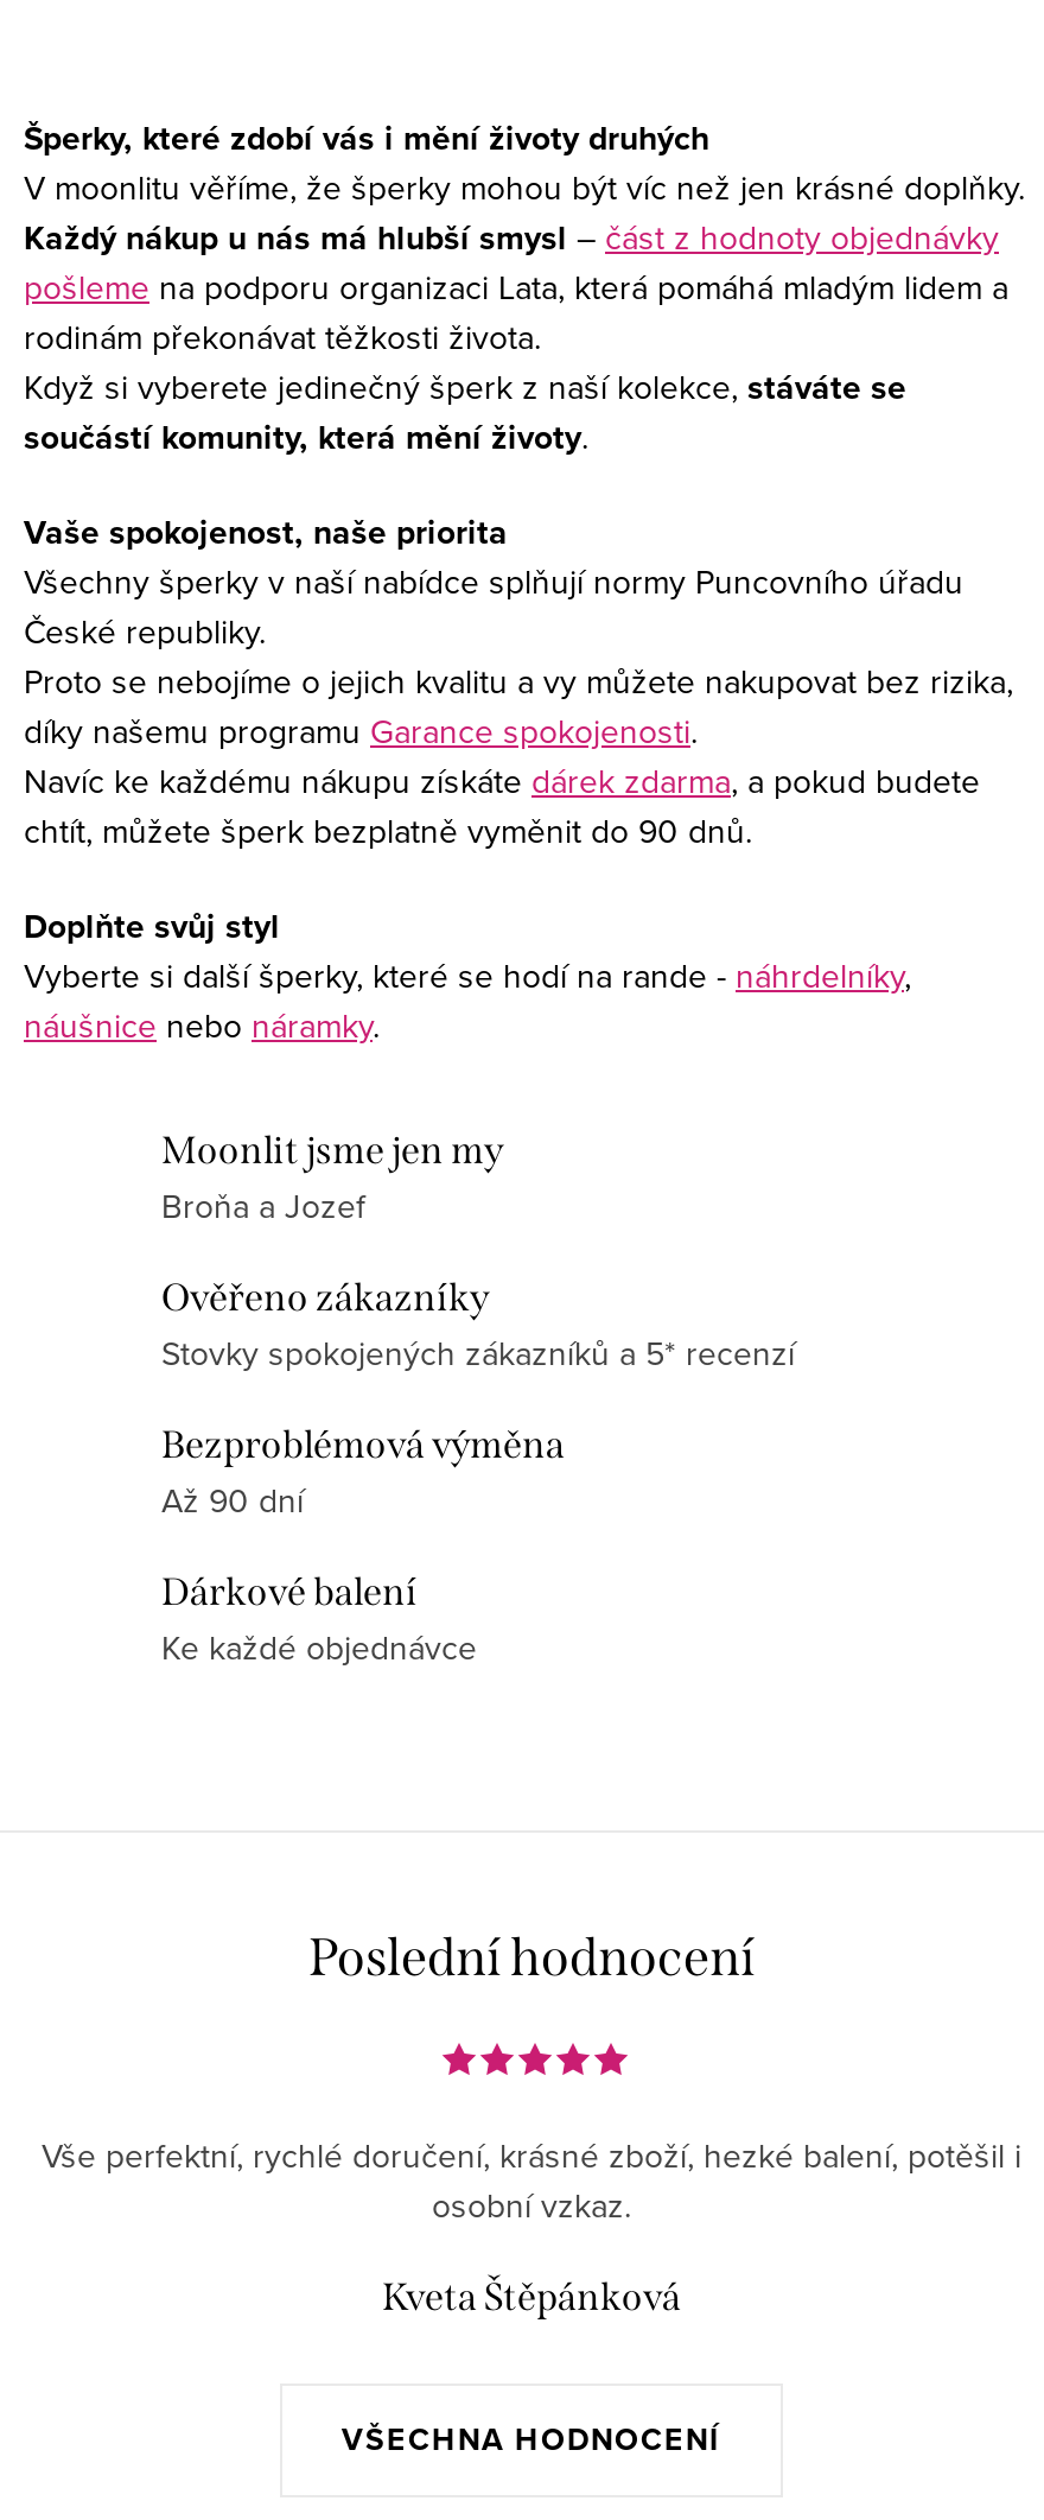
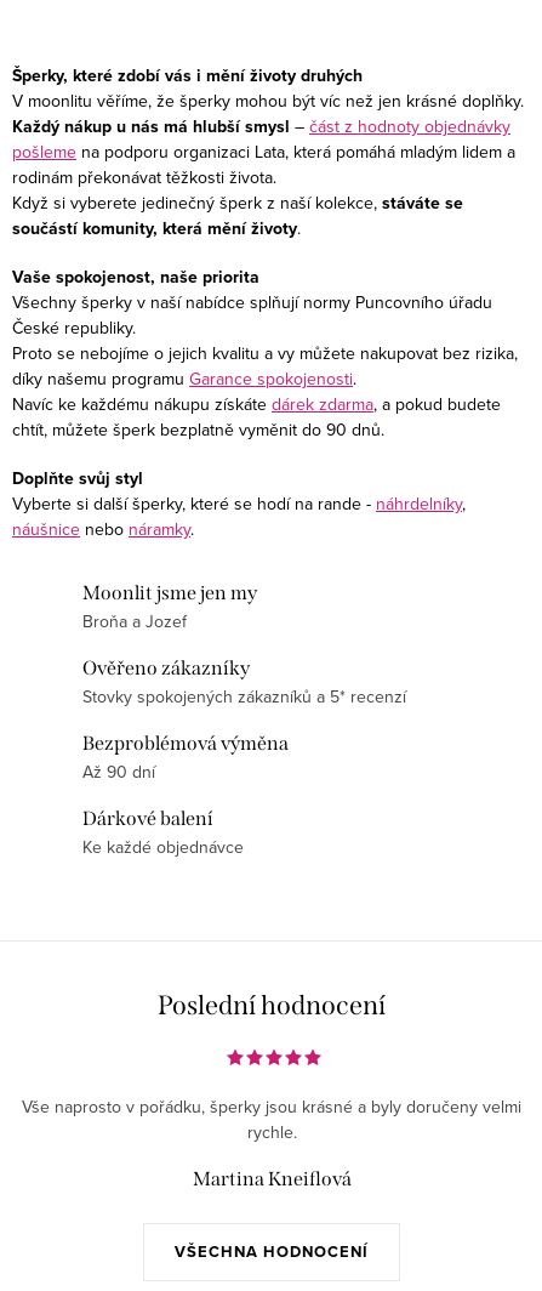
[42,2131,1021,2229] Vše perfektní, rychlé doručení, krásné zboží, hezké balení, potěšil i | osobní vzkaz. -> [22,1094,521,1144] Vše naprosto v pořádku, šperky jsou krásné a byly doručeny velmi | rychle.
[382,2274,681,2319] Kveta Štěpánková -> [192,1167,351,1190] Martina Kneiflová

